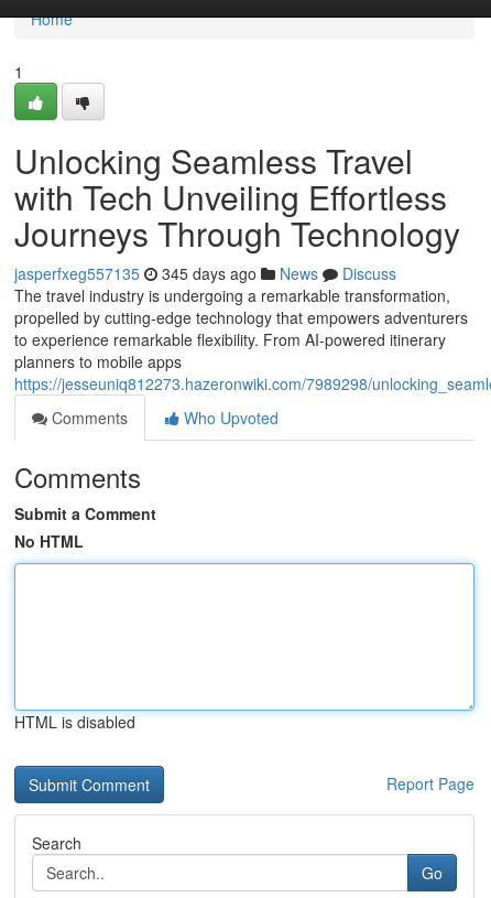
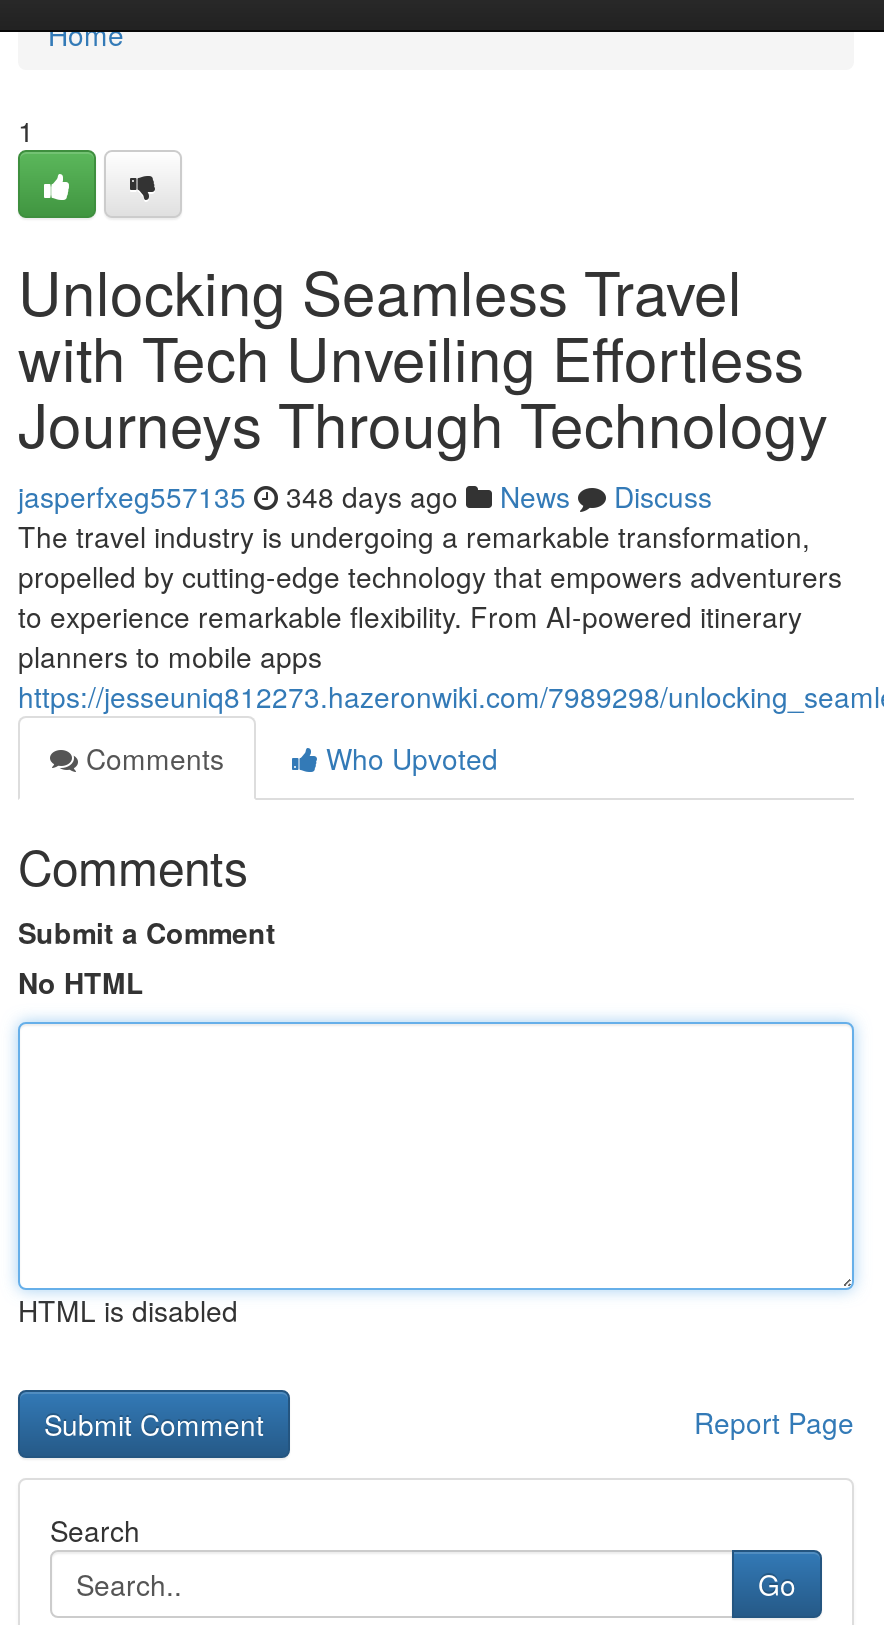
[14,262,396,284] jasperfxeg557135 345 days ago News Discuss -> [18,476,712,516] jasperfxeg557135 348 days ago News Discuss

